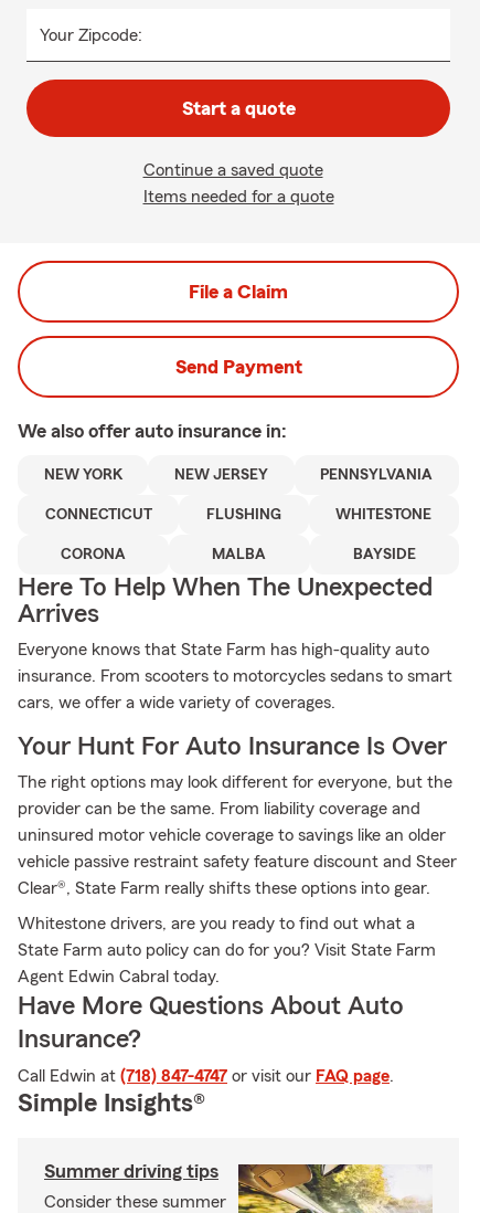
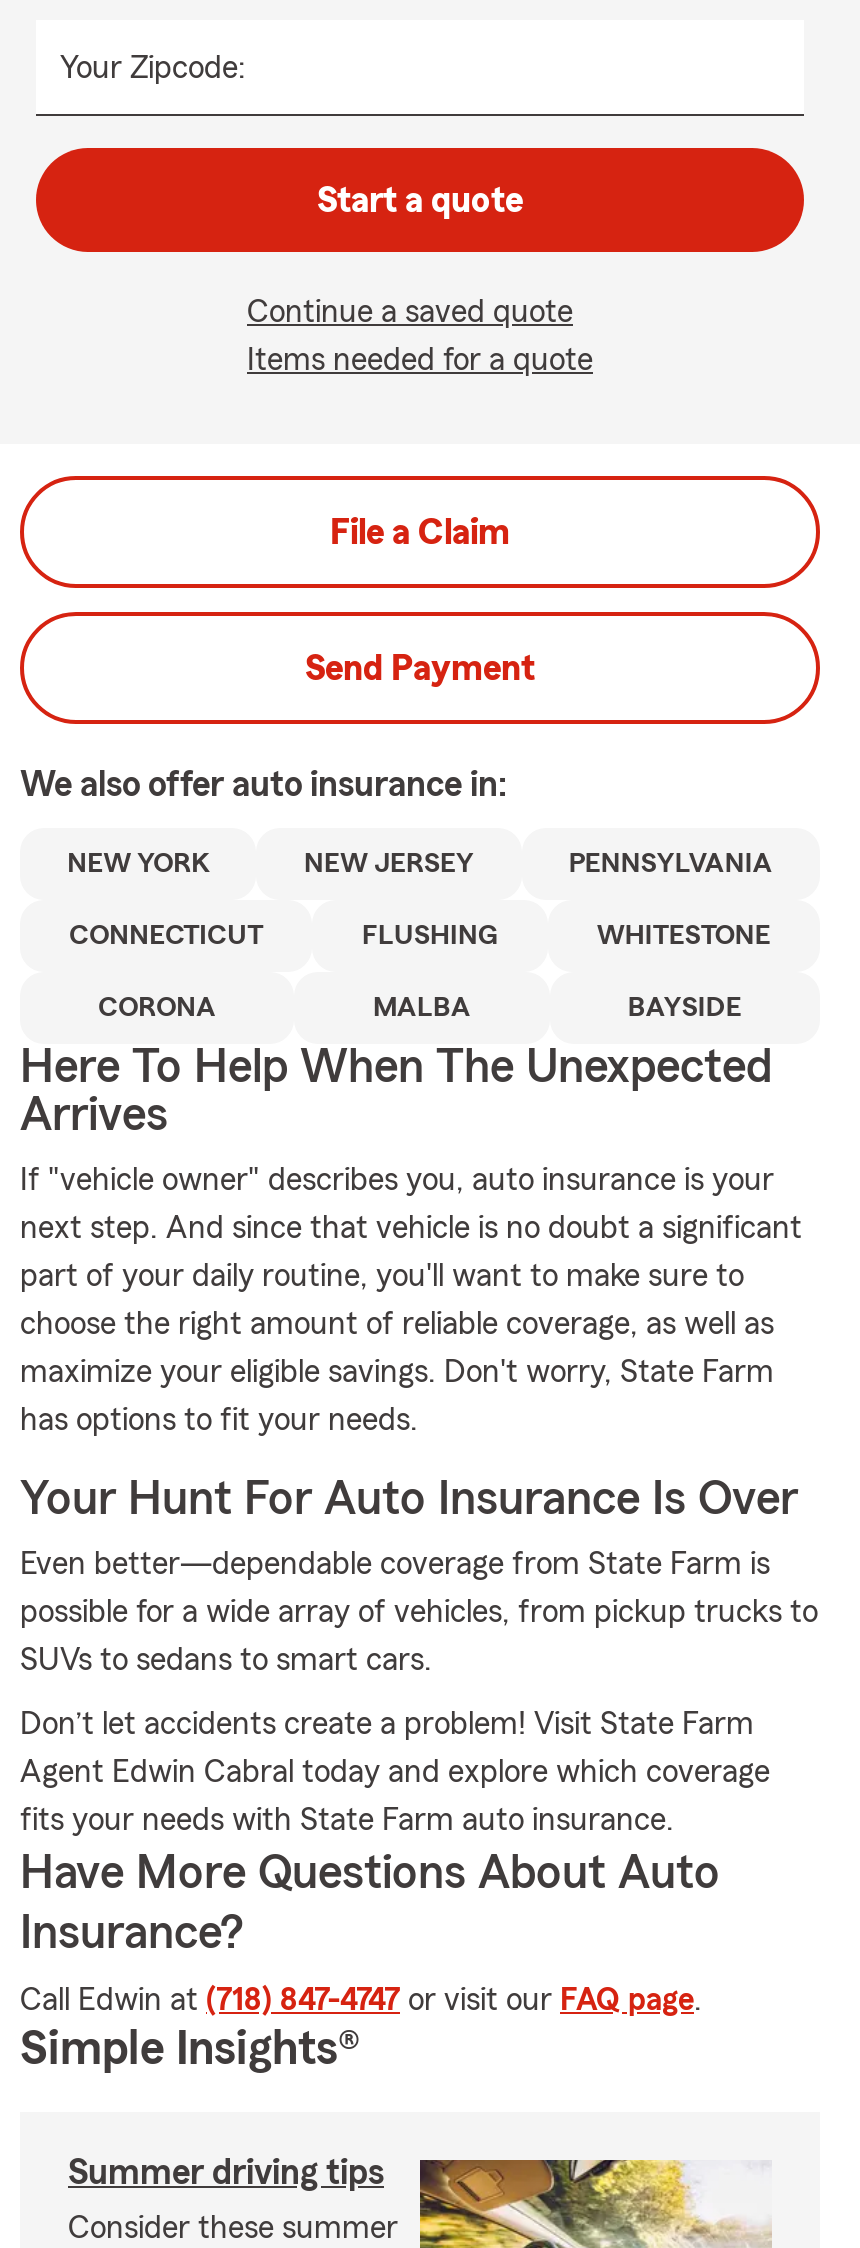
[18,641,452,711] Everyone knows that State Farm has high-quality auto | insurance. From scooters to motorcycles sedans to smart | cars, we offer a wide variety of coverages. -> [20,1164,802,1436] If "vehicle owner" describes you, auto insurance is your | next step. And since that vehicle is no doubt a significant | part of your daily routine, you'll want to make sure to | choose the right amount of reliable coverage, as well as | maximize your eligible savings. Don't worry, State Farm | has options to fit your needs.
moved [18,734,447,760] -> [20,1476,798,1524]: Your Hunt For Auto Insurance Is Over
[18,773,457,985] The right options may look different for everyone, but the | provider can be the same. From liability coverage and | uninsured motor vehicle coverage to savings like an older | vehicle passive restraint safety feature discount and Steer | Clear®, State Farm really shifts these options into gear. | Whitestone drivers, are you ready to find out what a | State Farm auto policy can do for you? Visit State Farm | Agent Edwin Cabral today. -> [20,1548,818,1836] Even better—dependable coverage from State Farm is | possible for a wide array of vehicles, from pickup trucks to | SUVs to sedans to smart cars. | Don’t let accidents create a problem! Visit State Farm | Agent Edwin Cabral today and explore which coverage | fits your needs with State Farm auto insurance.

